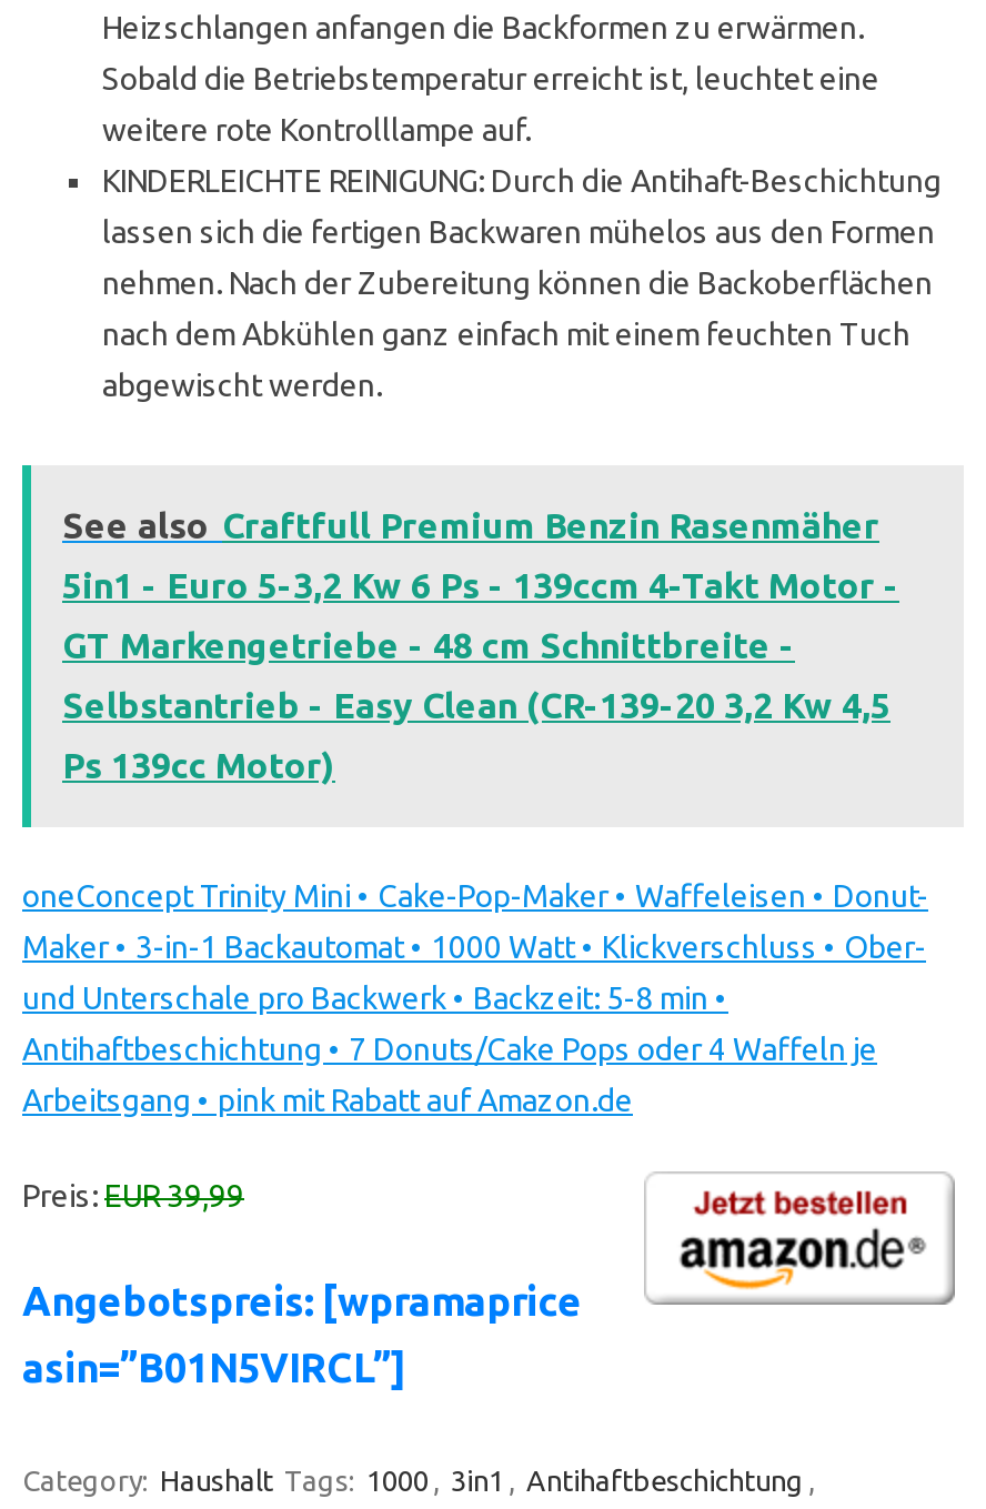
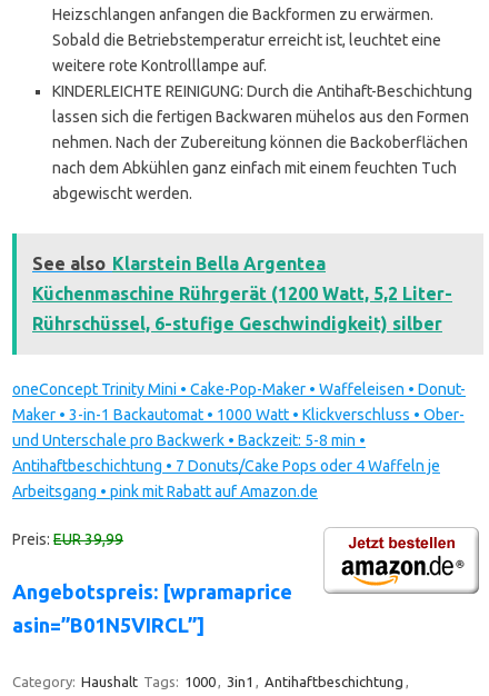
[62,506,899,785] See also Craftfull Premium Benzin Rasenmäher | 5in1 - Euro 5-3,2 Kw 6 Ps - 139ccm 4-Takt Motor - | GT Markengetriebe - 48 cm Schnittbreite - | Selbstantrieb - Easy Clean (CR-139-20 3,2 Kw 4,5 | Ps 139cc Motor) -> [32,254,452,334] See also Klarstein Bella Argentea | Küchenmaschine Rührgerät (1200 Watt, 5,2 Liter- | Rührschüssel, 6-stufige Geschwindigkeit) silber

